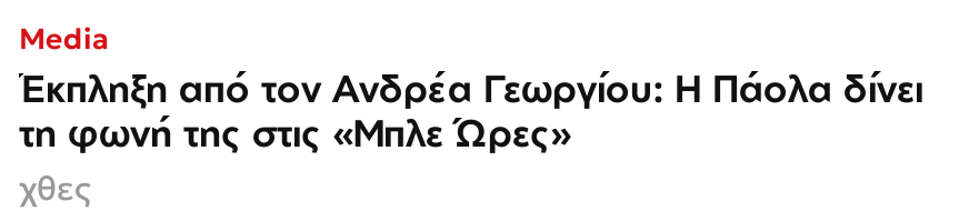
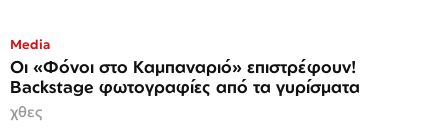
[19,64,923,155] Έκπληξη από τον Ανδρέα Γεωργίου: Η Πάολα δίνει | τη φωνή της στις «Μπλε Ώρες» -> [10,56,360,97] Οι «Φόνοι στο Καμπαναριό» επιστρέφουν! | Backstage φωτογραφίες από τα γυρίσματα

